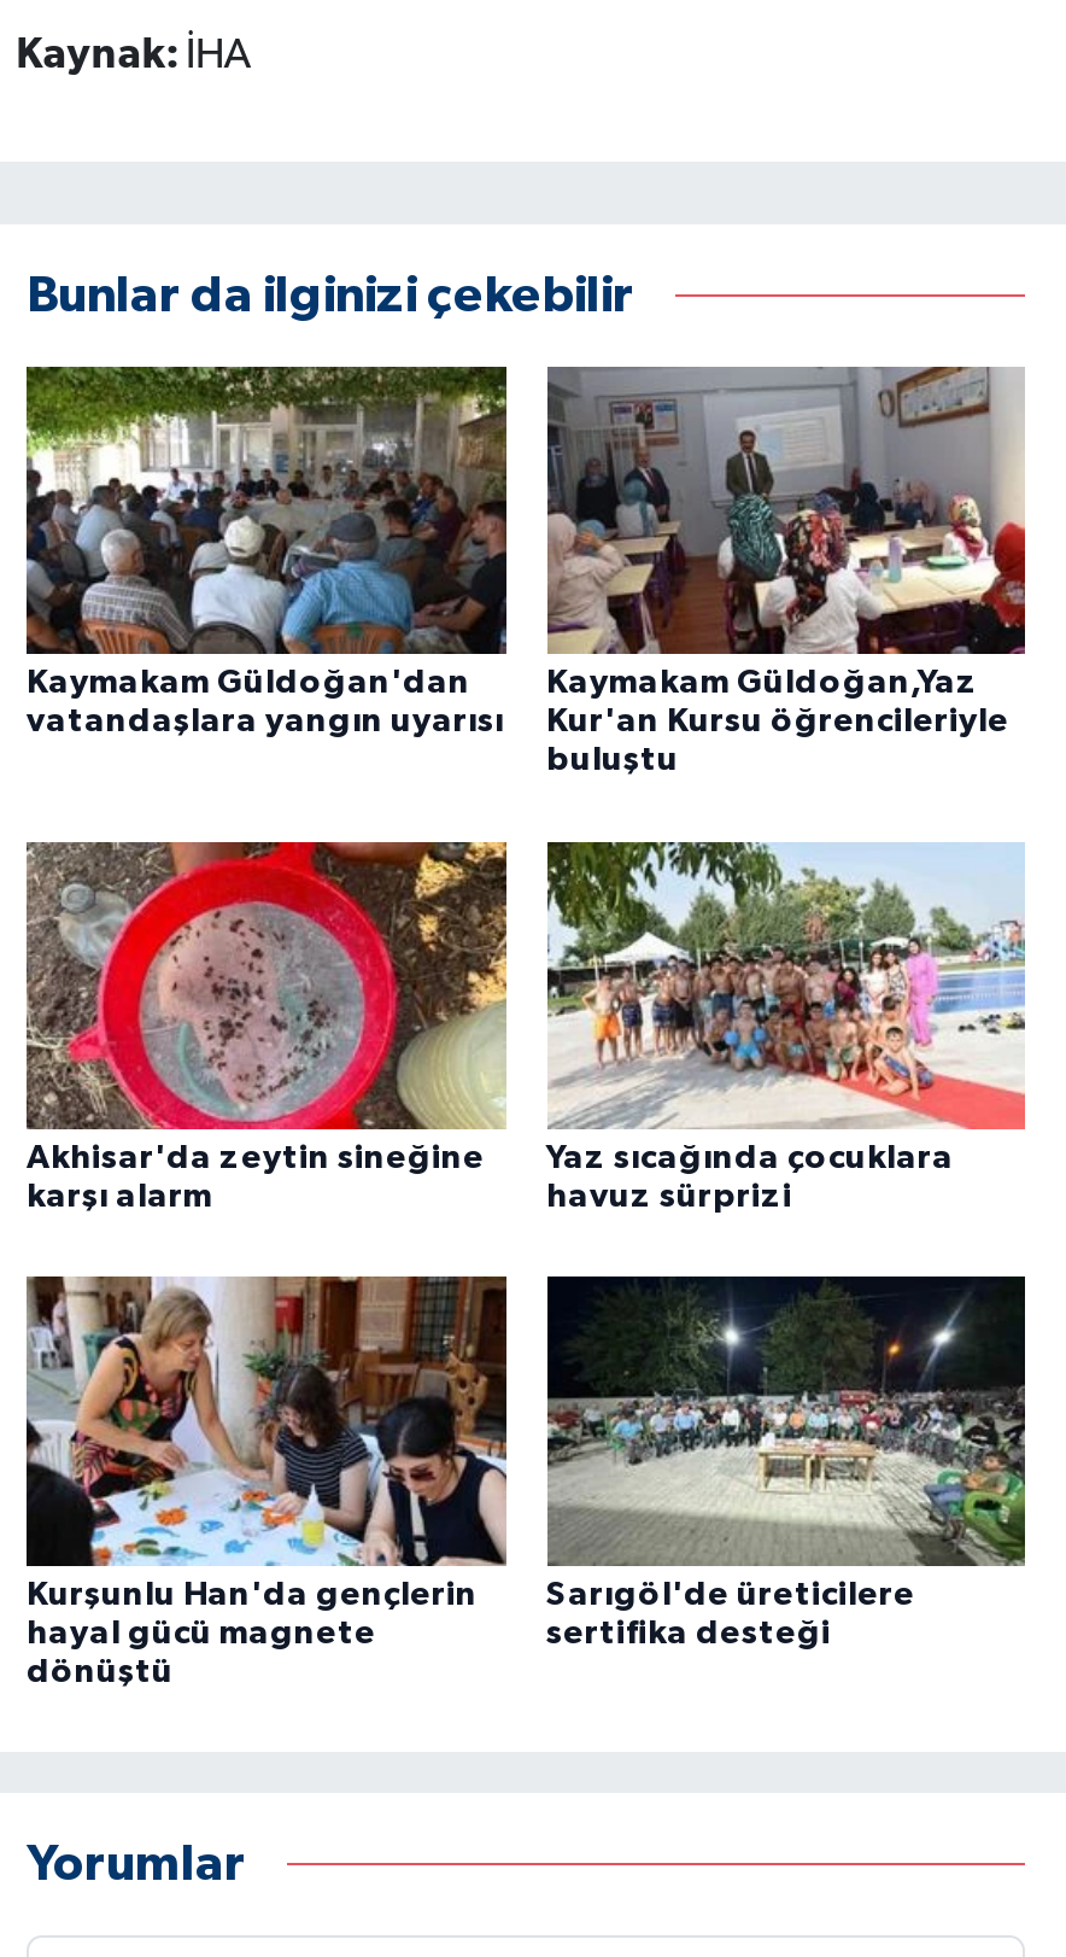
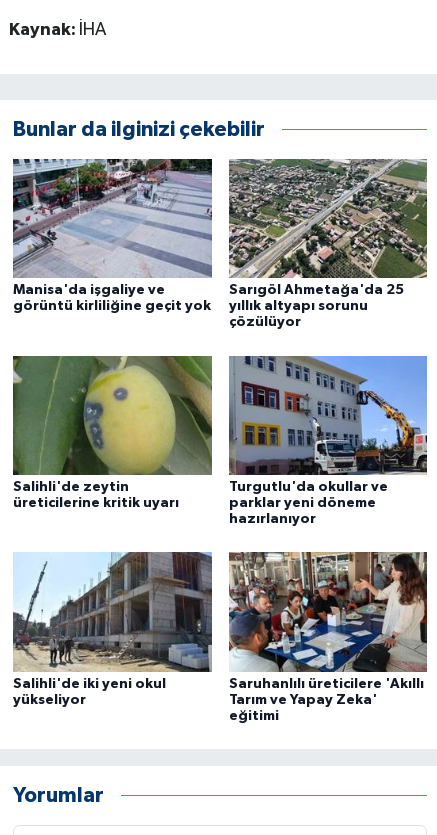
[24,364,509,739] [image] | Kaymakam Güldoğan'dan | vatandaşlara yangın uyarısı -> [12,158,213,313] [image] | Manisa'da işgaliye ve | görüntü kirliliğine geçit yok
[546,367,1027,777] [image] | Kaymakam Güldoğan,Yaz | Kur'an Kursu öğrencileriyle | buluştu -> [228,159,428,329] [image] | Sarıgöl Ahmetağa'da 25 | yıllık altyapı sorunu | çözülüyor
[27,840,506,1214] [image] | Akhisar'da zeytin sineğine | karşı alarm -> [13,355,212,510] [image] | Salihli'de zeytin | üreticilerine kritik uyarı
[545,840,1027,1214] [image] | Yaz sıcağında çocuklara | havuz sürprizi -> [228,355,428,526] [image] | Turgutlu'da okullar ve | parklar yeni döneme | hazırlanıyor
[24,1274,509,1689] [image] | Kurşunlu Han'da gençlerin | hayal gücü magnete | dönüştü -> [12,551,213,707] [image] | Salihli'de iki yeni okul | yükseliyor
[545,1274,1027,1650] [image] | Sarıgöl'de üreticilere | sertifika desteği -> [228,551,428,723] [image] | Saruhanlılı üreticilere 'Akıllı | Tarım ve Yapay Zeka' | eğitimi

